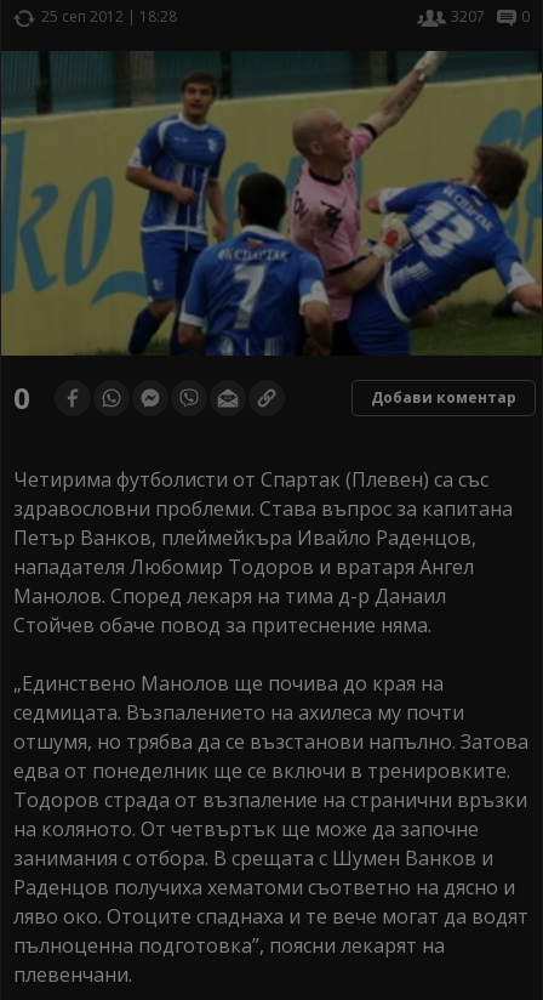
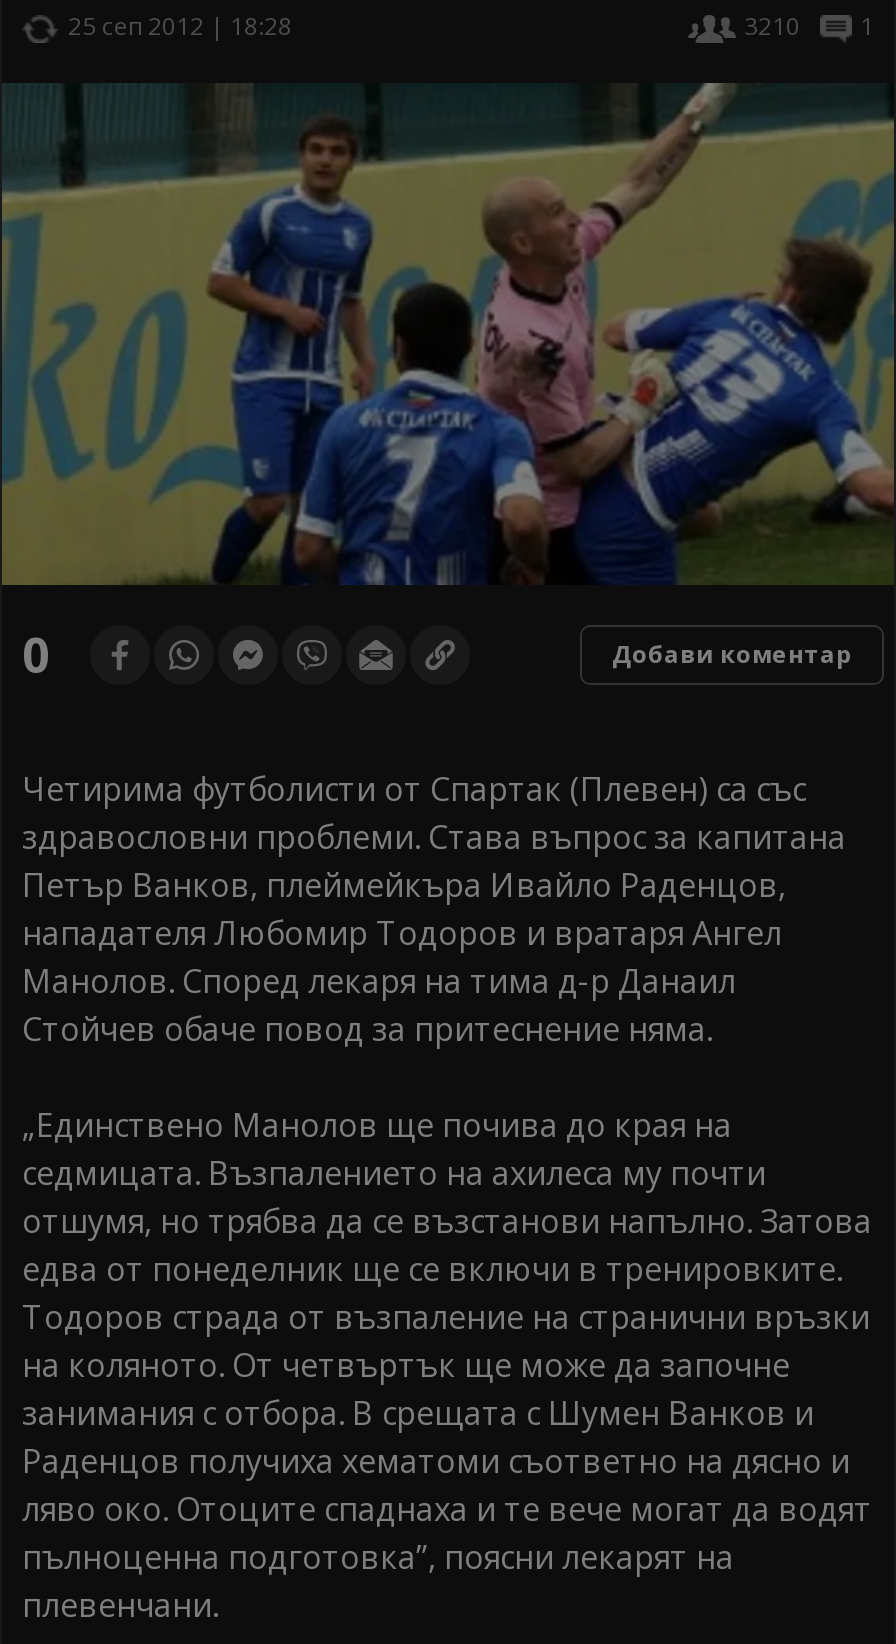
[451,6,485,27] 3207 -> [744,9,800,43] 3210
[521,6,530,27] 0 -> [860,9,874,43] 1

